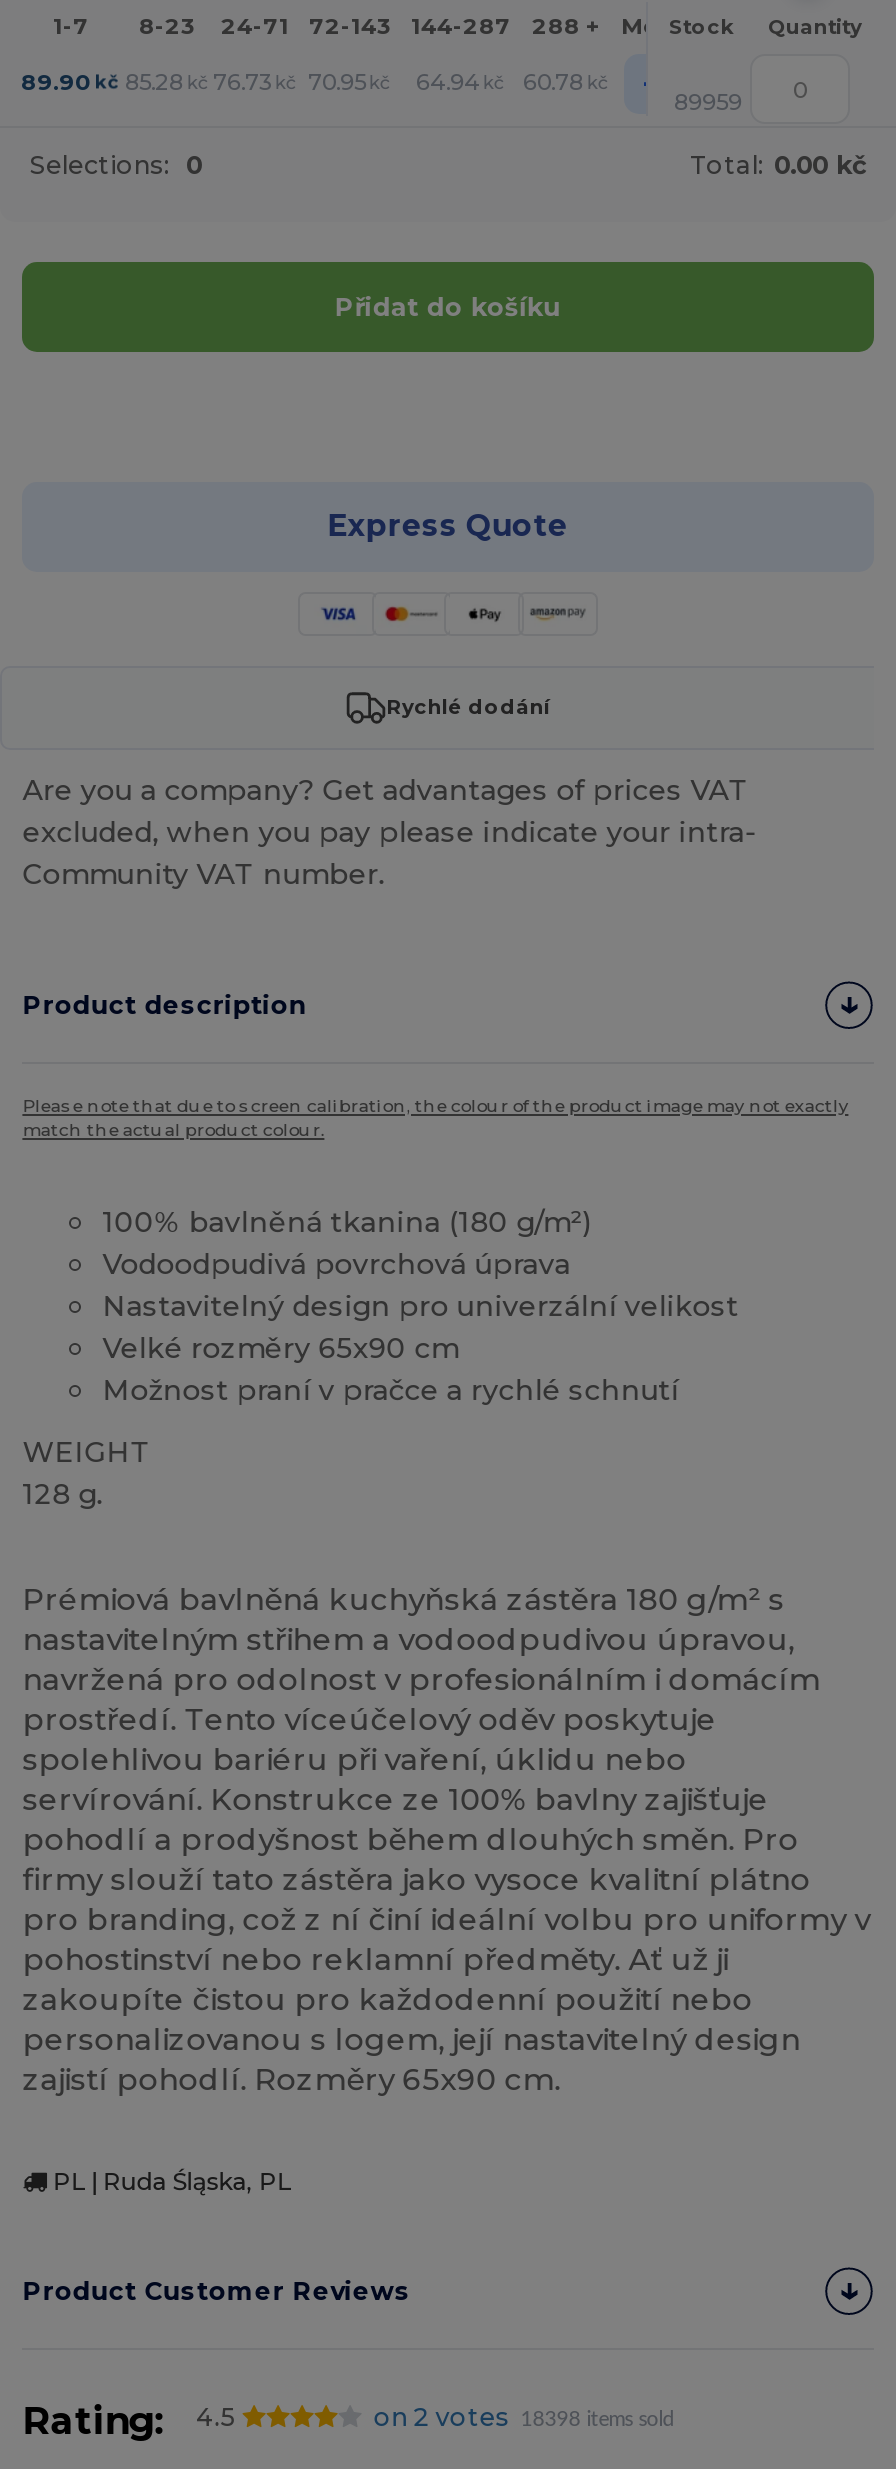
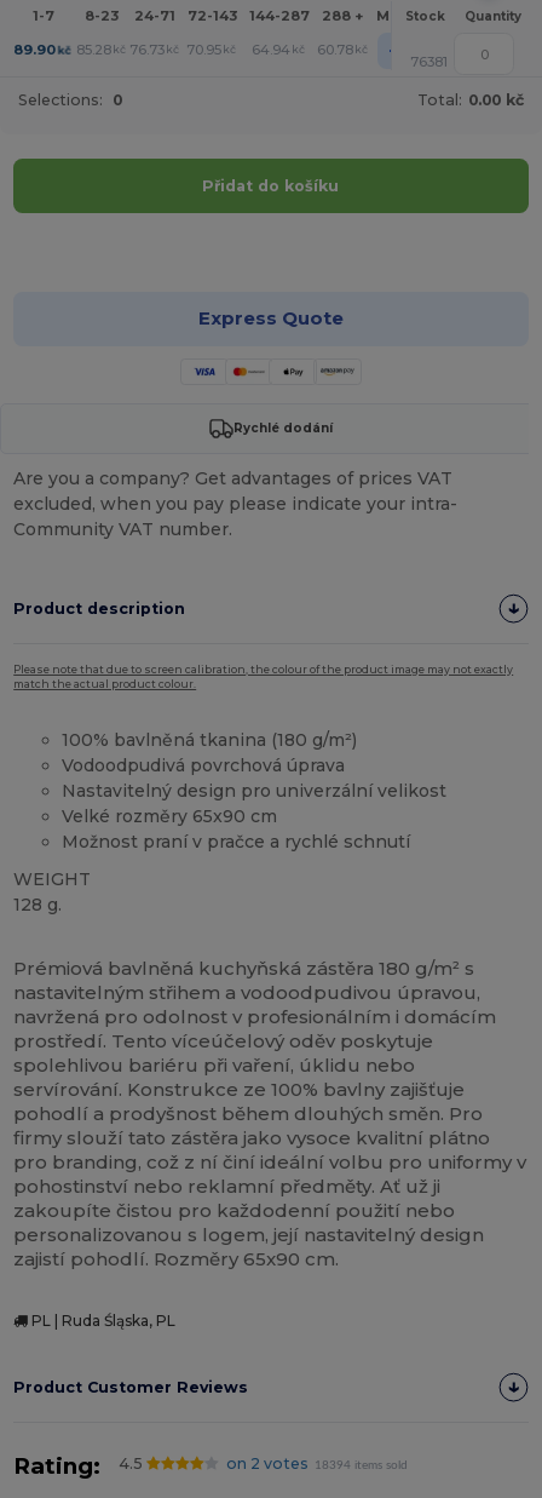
[641,55,742,115] + 89959 -> [388,34,447,70] + 76381
[373,2402,674,2432] on 2 votes 18398 items sold -> [226,1455,408,1473] on 2 votes 18394 items sold

